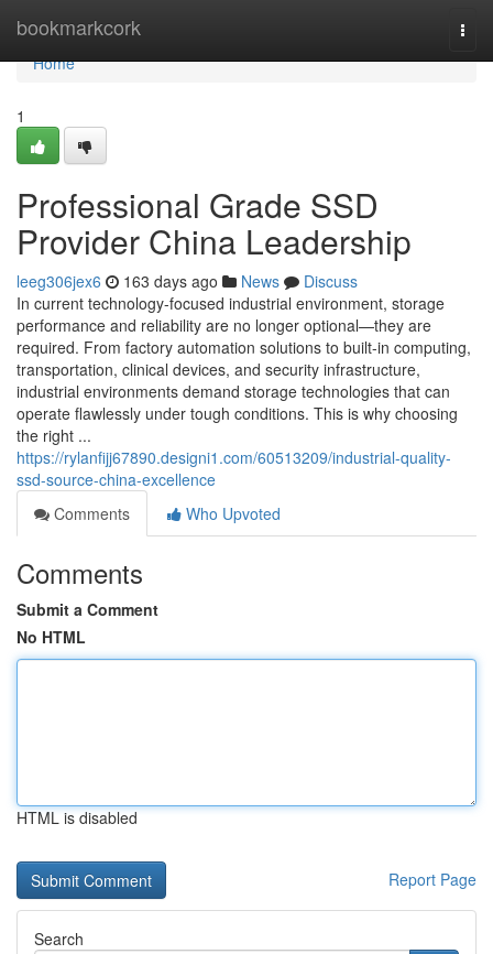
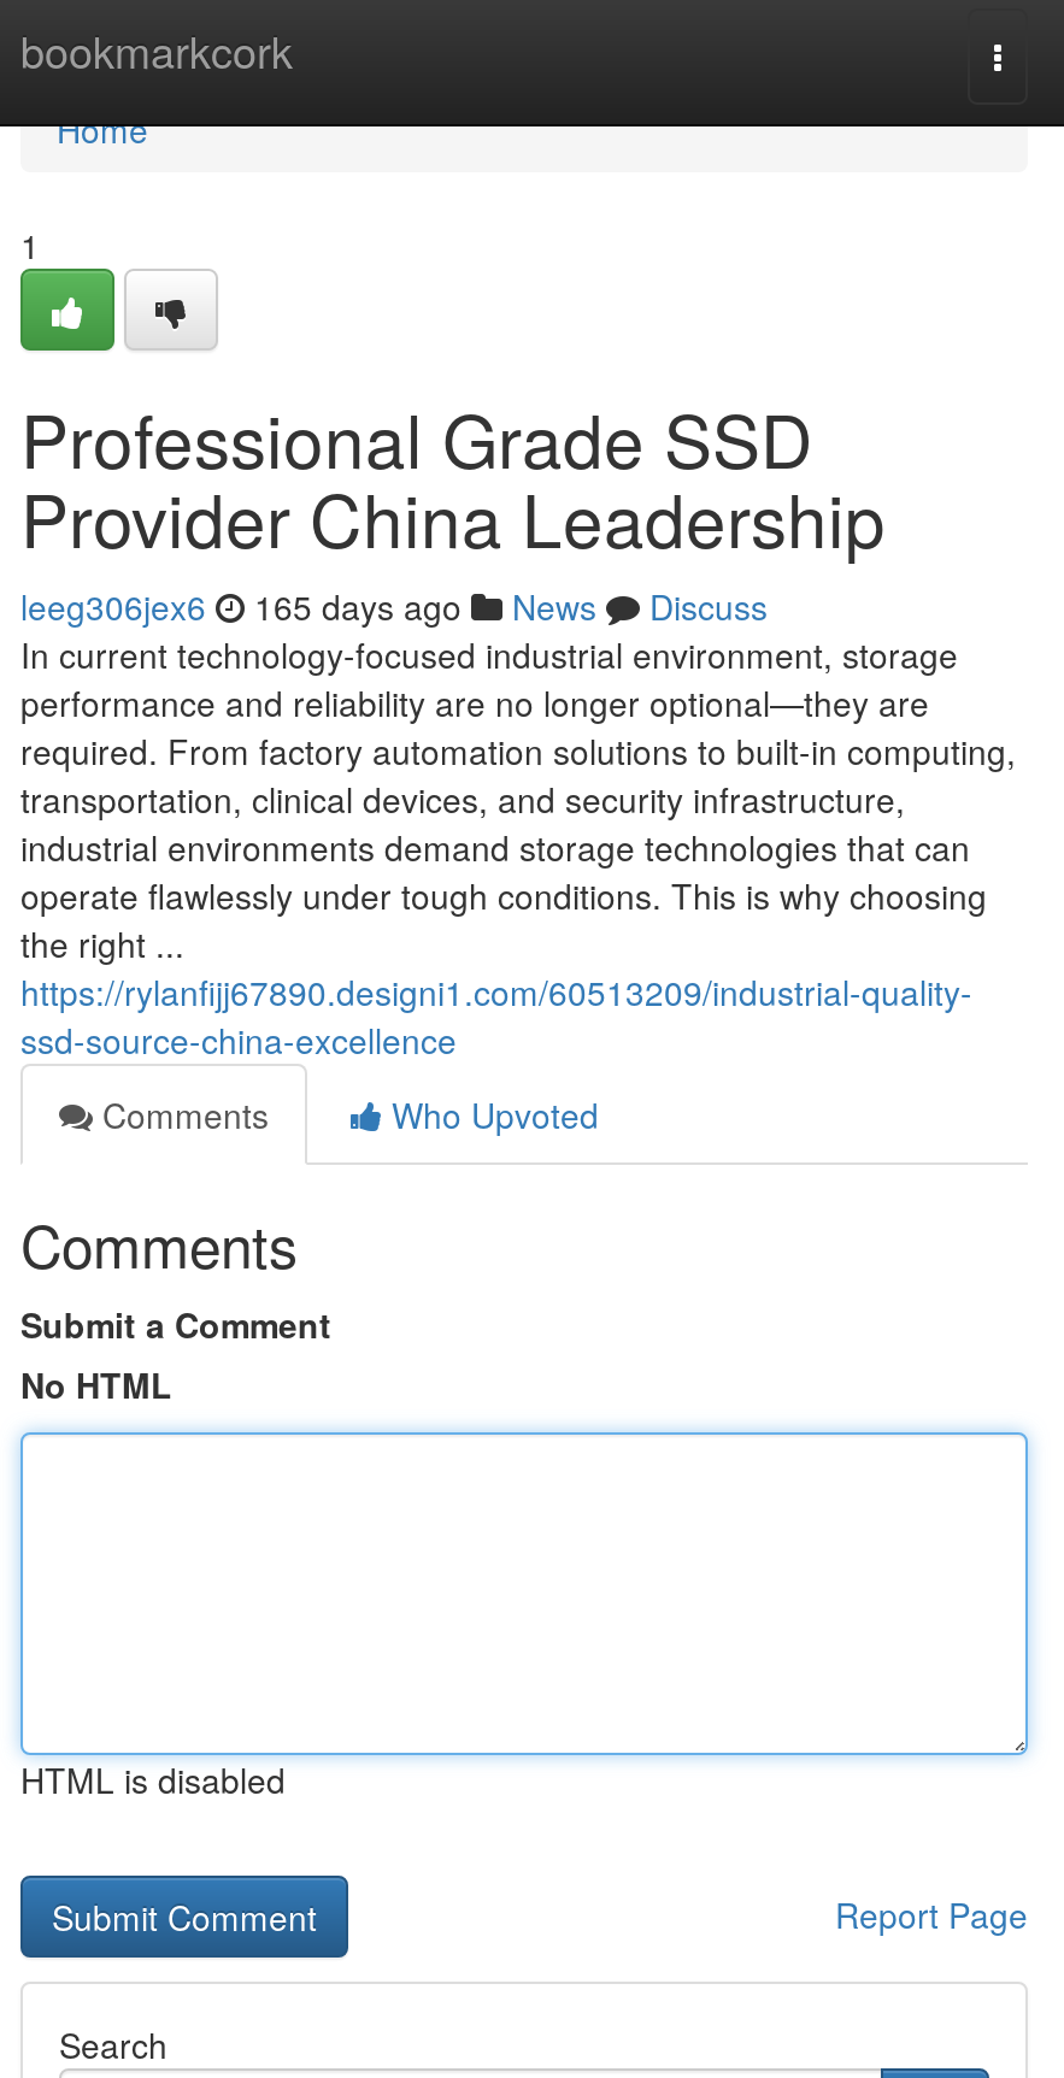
[17,270,358,292] leeg306jex6 163 days ago News Discuss -> [20,582,768,630] leeg306jex6 165 days ago News Discuss

